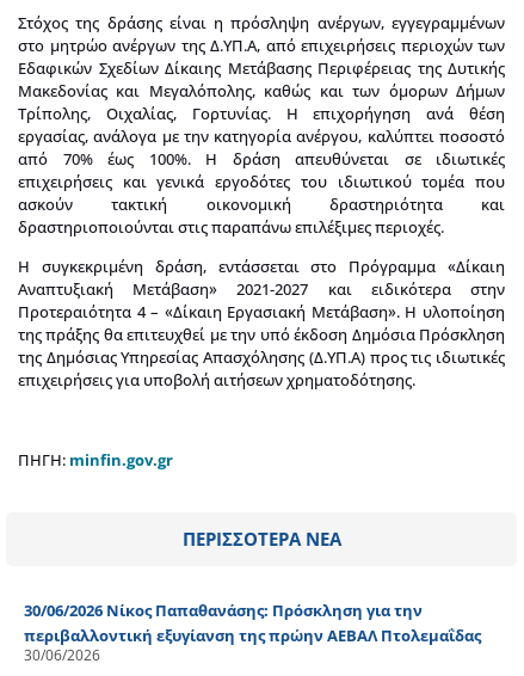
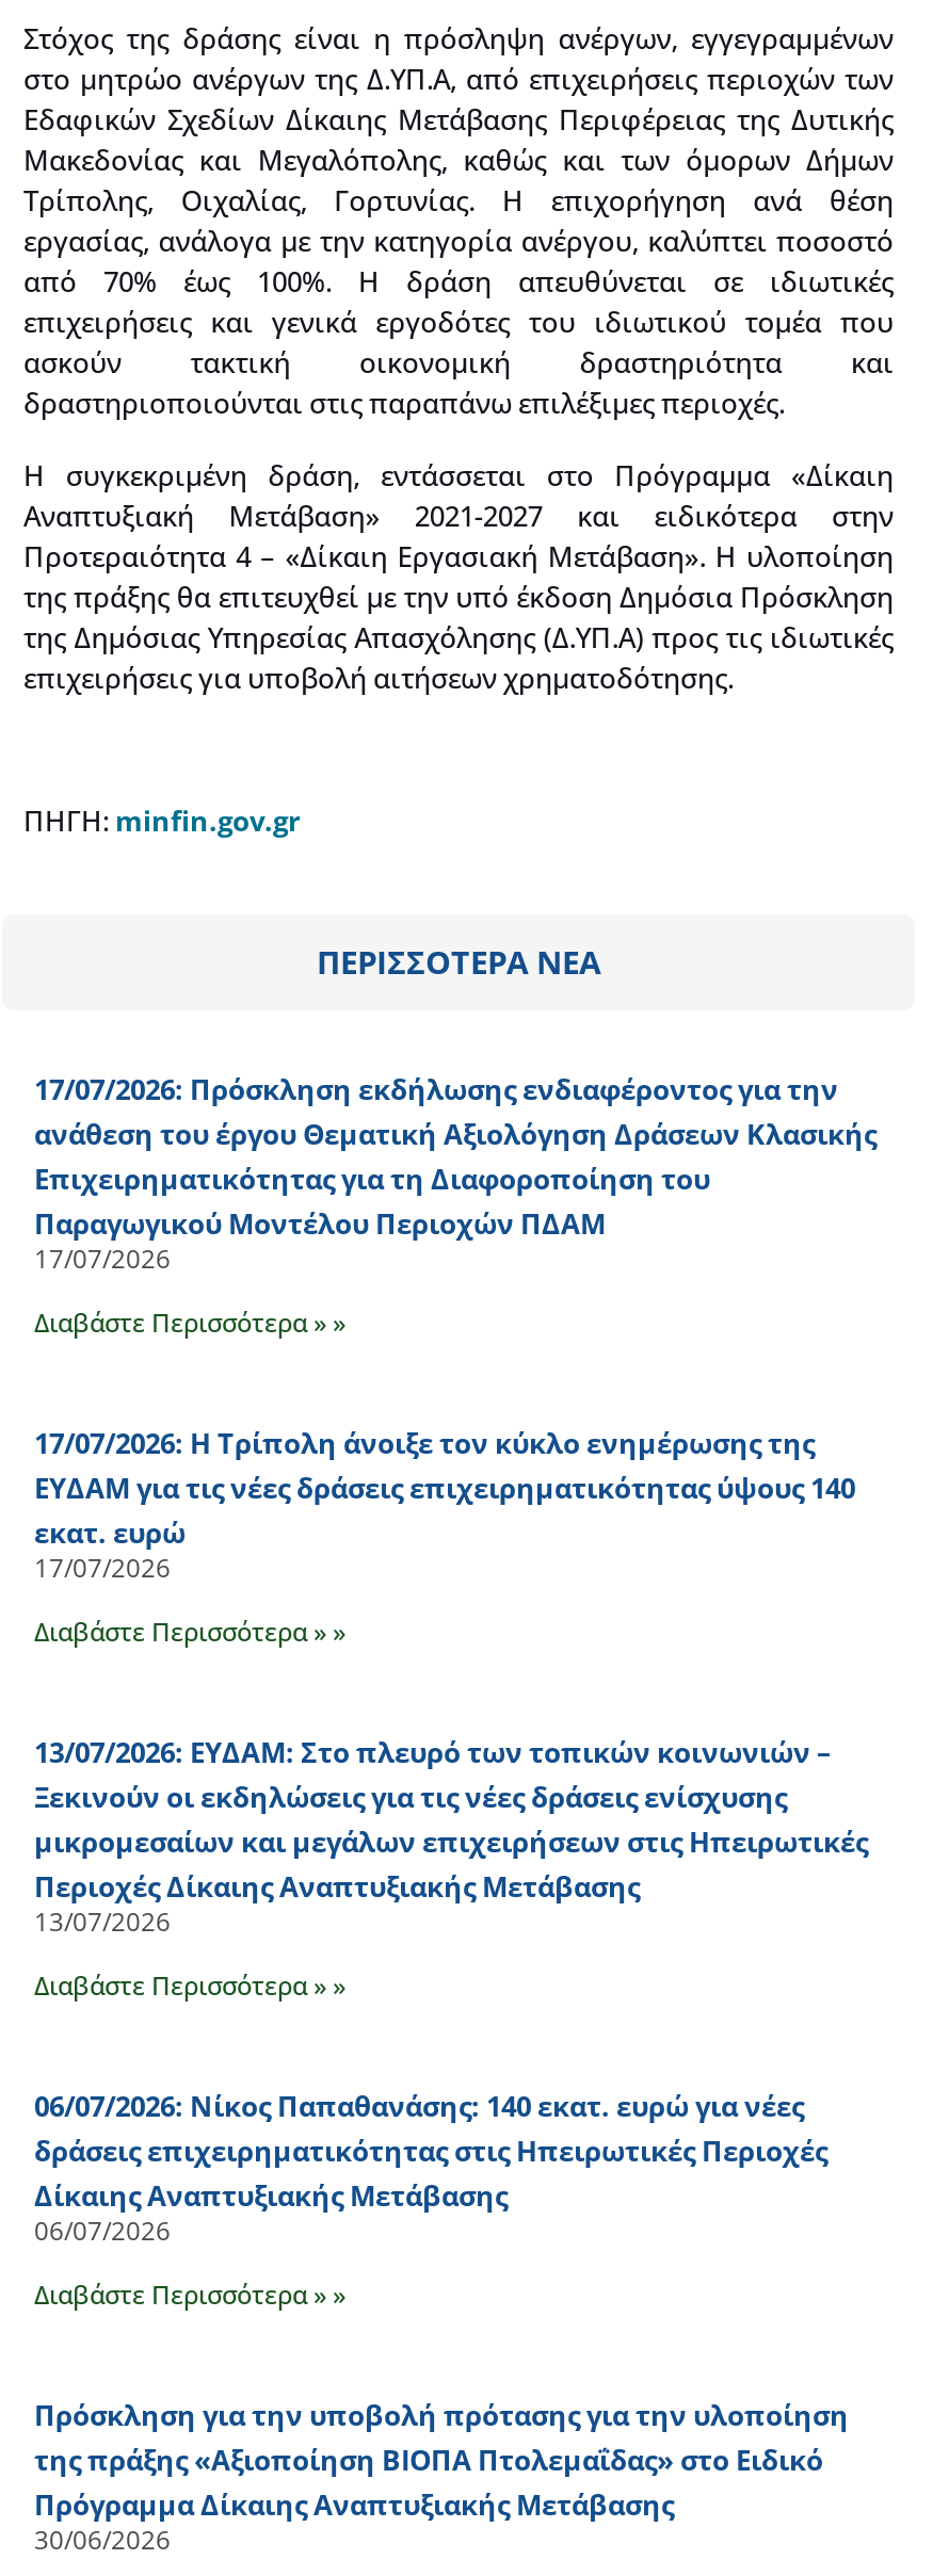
[24,600,481,646] 30/06/2026 Νίκος Παπαθανάσης: Πρόσκληση για την | περιβαλλοντική εξυγίανση της πρώην ΑΕΒΑΛ Πτολεμαΐδας -> [34,1070,876,2524] 17/07/2026: Πρόσκληση εκδήλωσης ενδιαφέροντος για την | ανάθεση του έργου Θεματική Αξιολόγηση Δράσεων Κλασικής | Επιχειρηματικότητας για τη Διαφοροποίηση του | Παραγωγικού Μοντέλου Περιοχών ΠΔΑΜ | 17/07/2026 | Διαβάστε Περισσότερα » » | 17/07/2026: Η Τρίπολη άνοιξε τον κύκλο ενημέρωσης της | ΕΥΔΑΜ για τις νέες δράσεις επιχειρηματικότητας ύψους 140 | εκατ. ευρώ | 17/07/2026 | Διαβάστε Περισσότερα » » | 13/07/2026: ΕΥΔΑΜ: Στο πλευρό των τοπικών κοινωνιών – | Ξεκινούν οι εκδηλώσεις για τις νέες δράσεις ενίσχυσης | μικρομεσαίων και μεγάλων επιχειρήσεων στις Ηπειρωτικές | Περιοχές Δίκαιης Αναπτυξιακής Μετάβασης | 13/07/2026 | Διαβάστε Περισσότερα » » | 06/07/2026: Νίκος Παπαθανάσης: 140 εκατ. ευρώ για νέες | δράσεις επιχειρηματικότητας στις Ηπειρωτικές Περιοχές | Δίκαιης Αναπτυξιακής Μετάβασης | 06/07/2026 | Διαβάστε Περισσότερα » » | Πρόσκληση για την υποβολή πρότασης για την υλοποίηση | της πράξης «Αξιοποίηση ΒΙΟΠΑ Πτολεμαΐδας» στο Ειδικό | Πρόγραμμα Δίκαιης Αναπτυξιακής Μετάβασης

